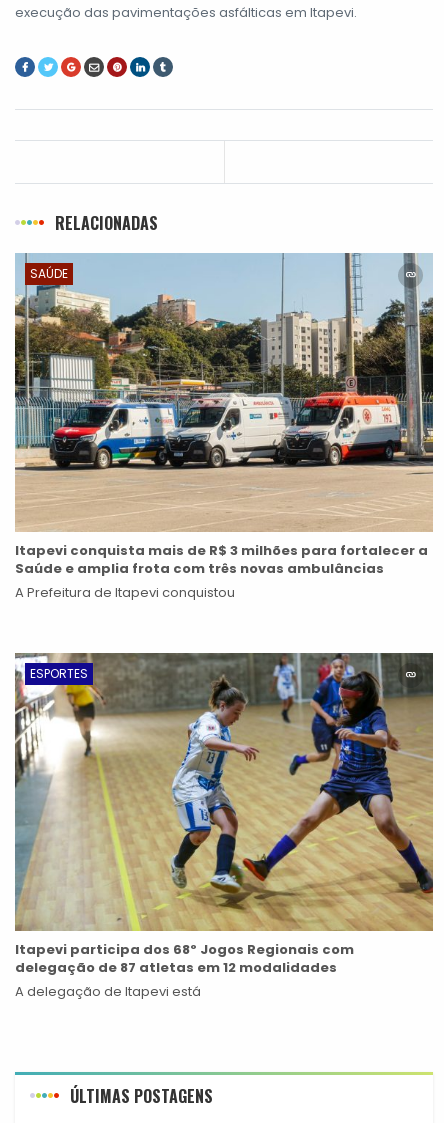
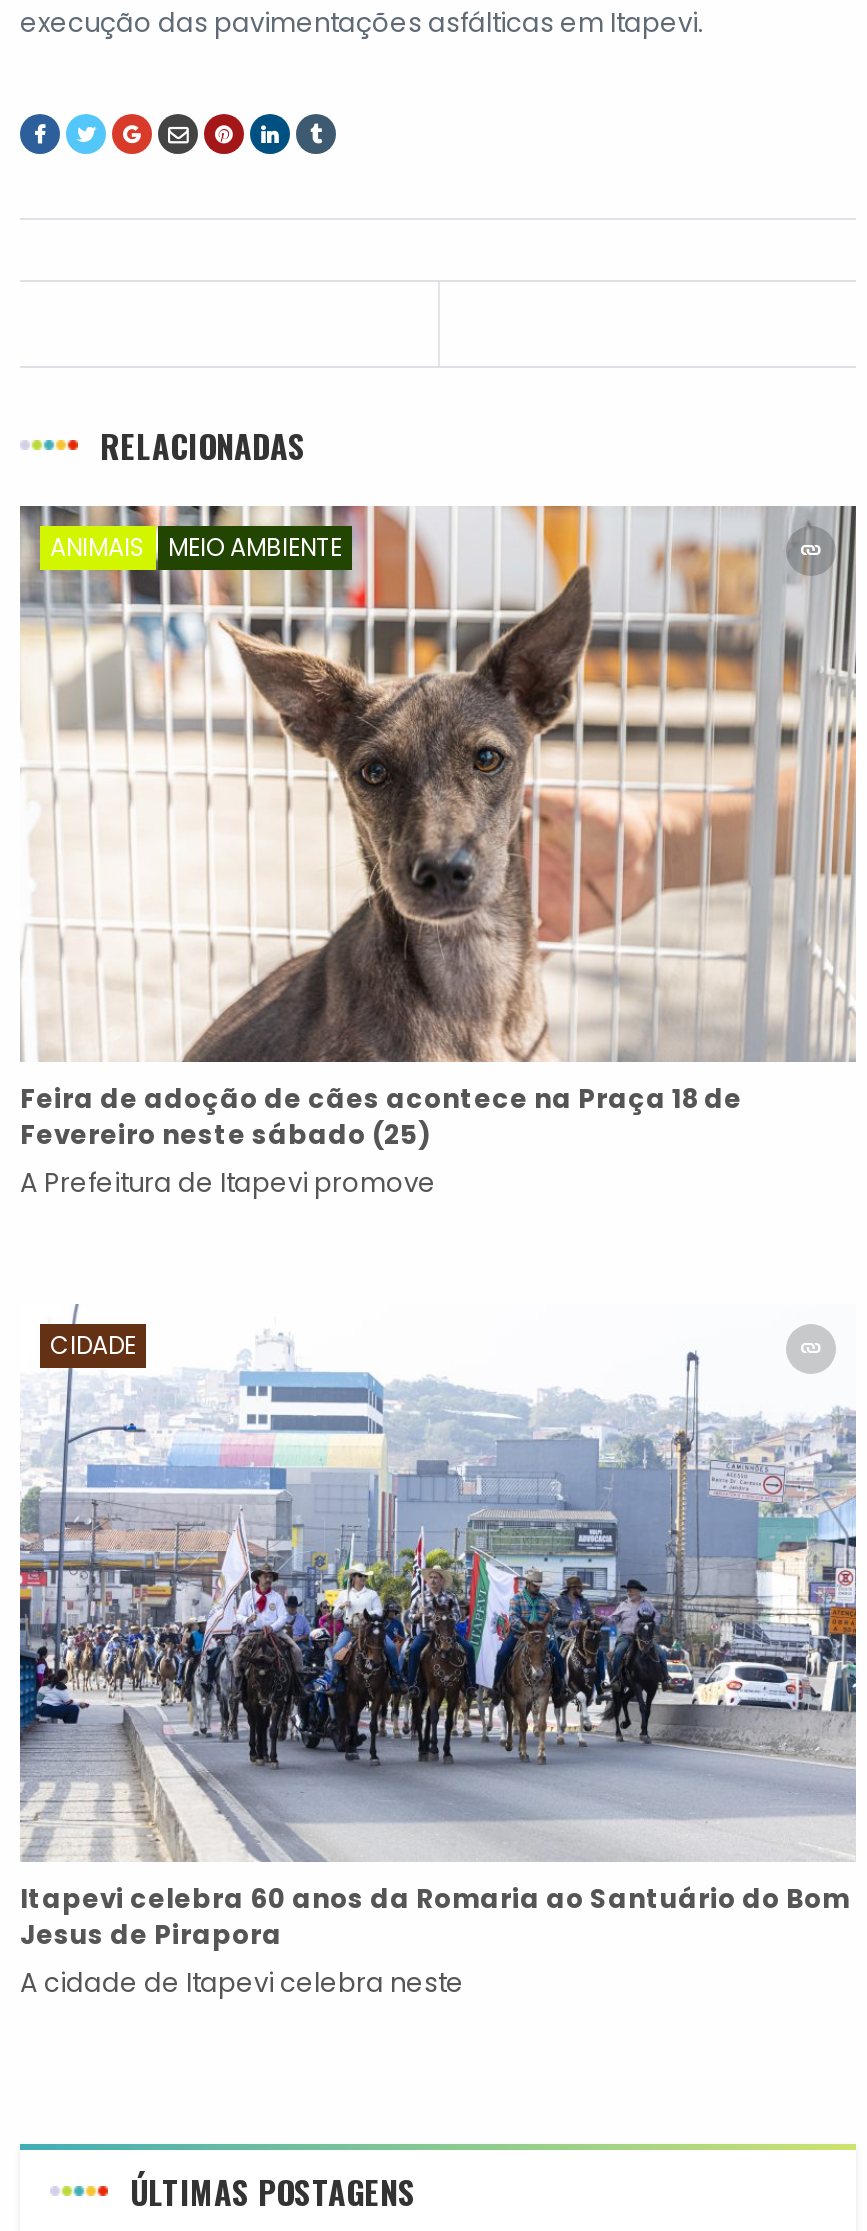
[14,253,434,532] [image] | SAÚDE -> [20,504,858,1062] [image] | ANIMAIS | MEIO AMBIENTE
[15,541,428,602] Itapevi conquista mais de R$ 3 milhões para fortalecer a | Saúde e amplia frota com três novas ambulâncias | A Prefeitura de Itapevi conquistou -> [20,1081,742,1203] Feira de adoção de cães acontece na Praça 18 de | Fevereiro neste sábado (25) | A Prefeitura de Itapevi promove
[14,652,434,932] [image] | ESPORTES -> [18,1306,858,1862] [image] | CIDADE
[15,940,354,1001] Itapevi participa dos 68º Jogos Regionais com | delegação de 87 atletas em 12 modalidades | A delegação de Itapevi está -> [20,1880,850,2002] Itapevi celebra 60 anos da Romaria ao Santuário do Bom | Jesus de Pirapora | A cidade de Itapevi celebra neste

